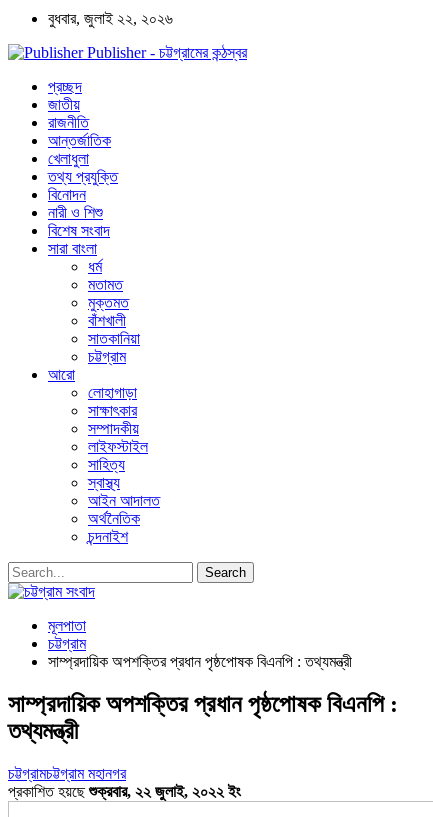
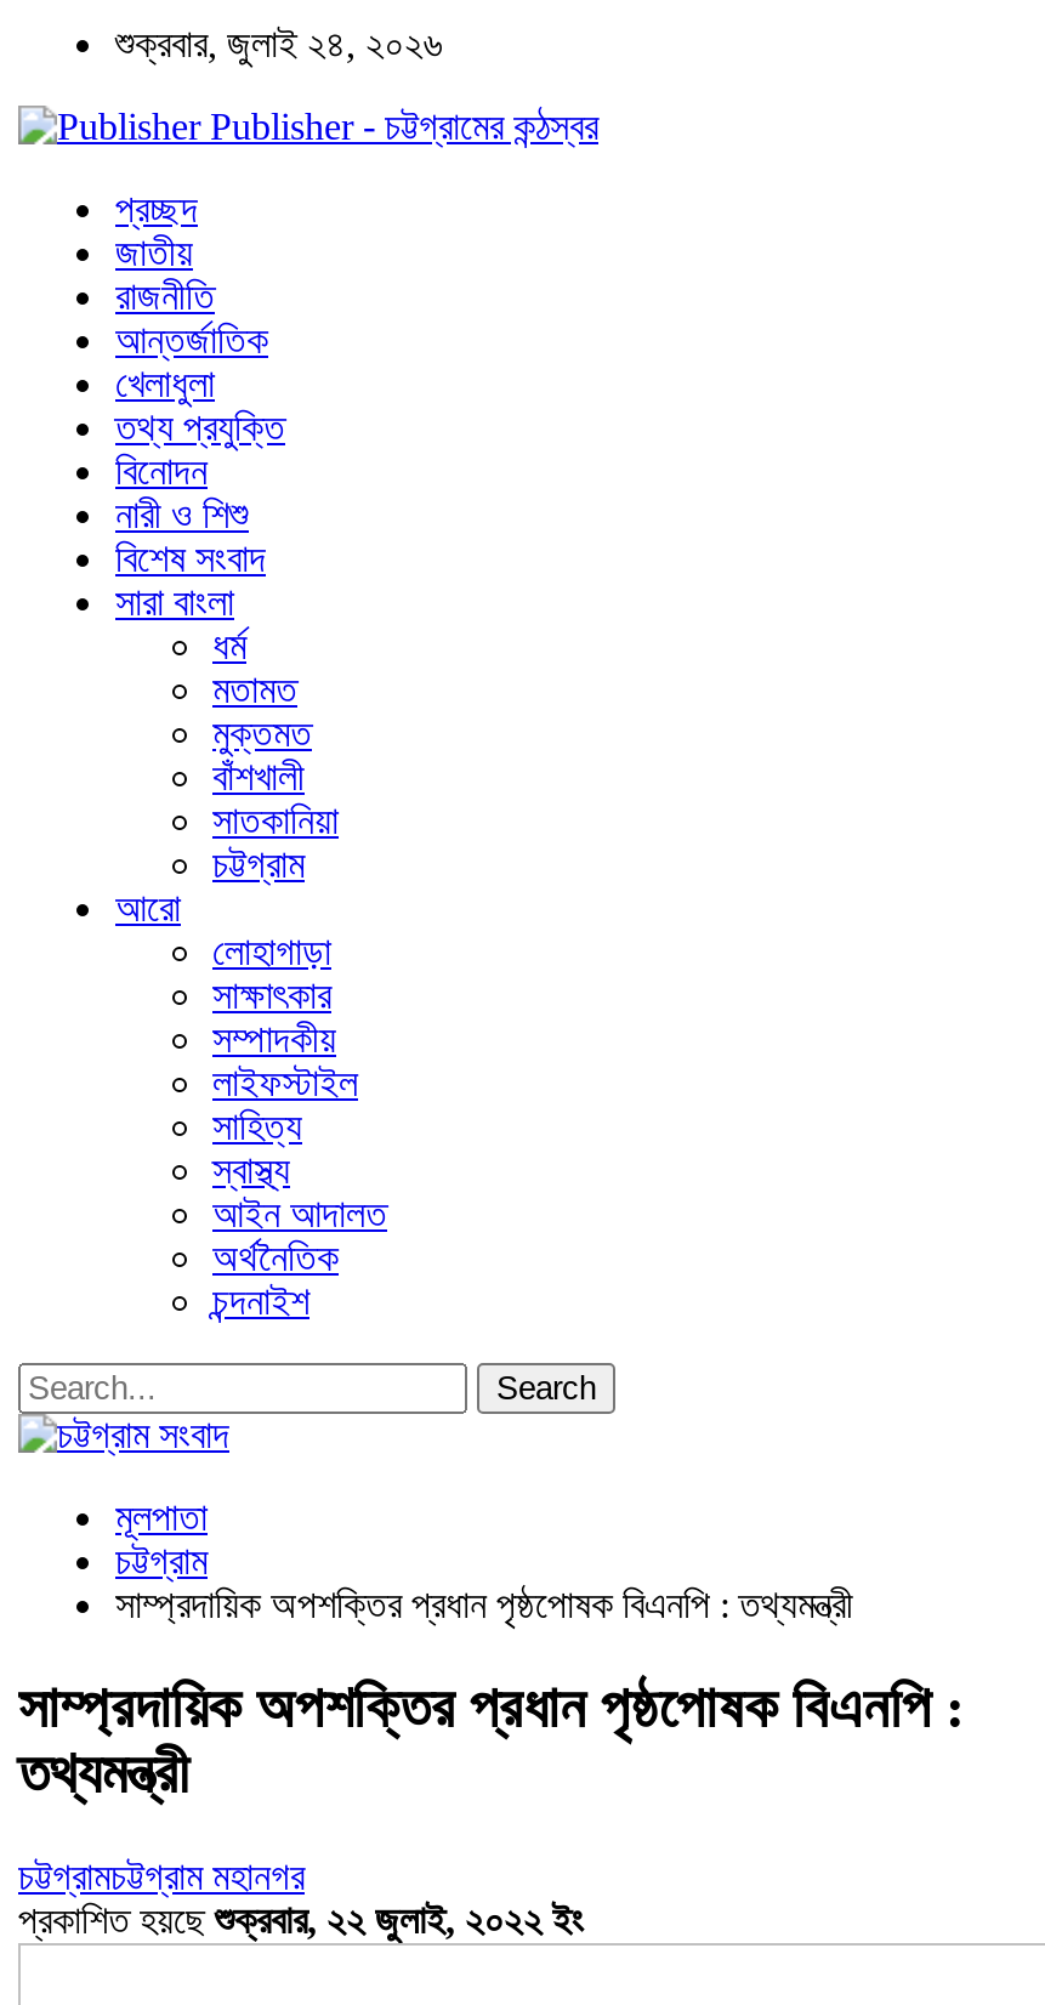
[48,10,173,27] বুধবার, জুলাই ২২, ২০২৬ -> [115,23,443,64] শুক্রবার, জুলাই ২৪, ২০২৬

